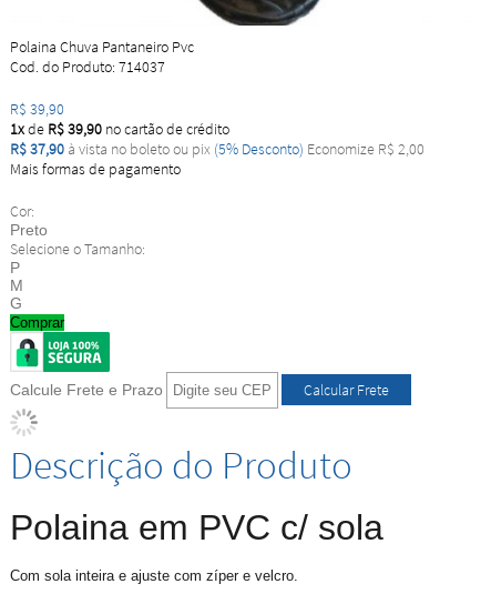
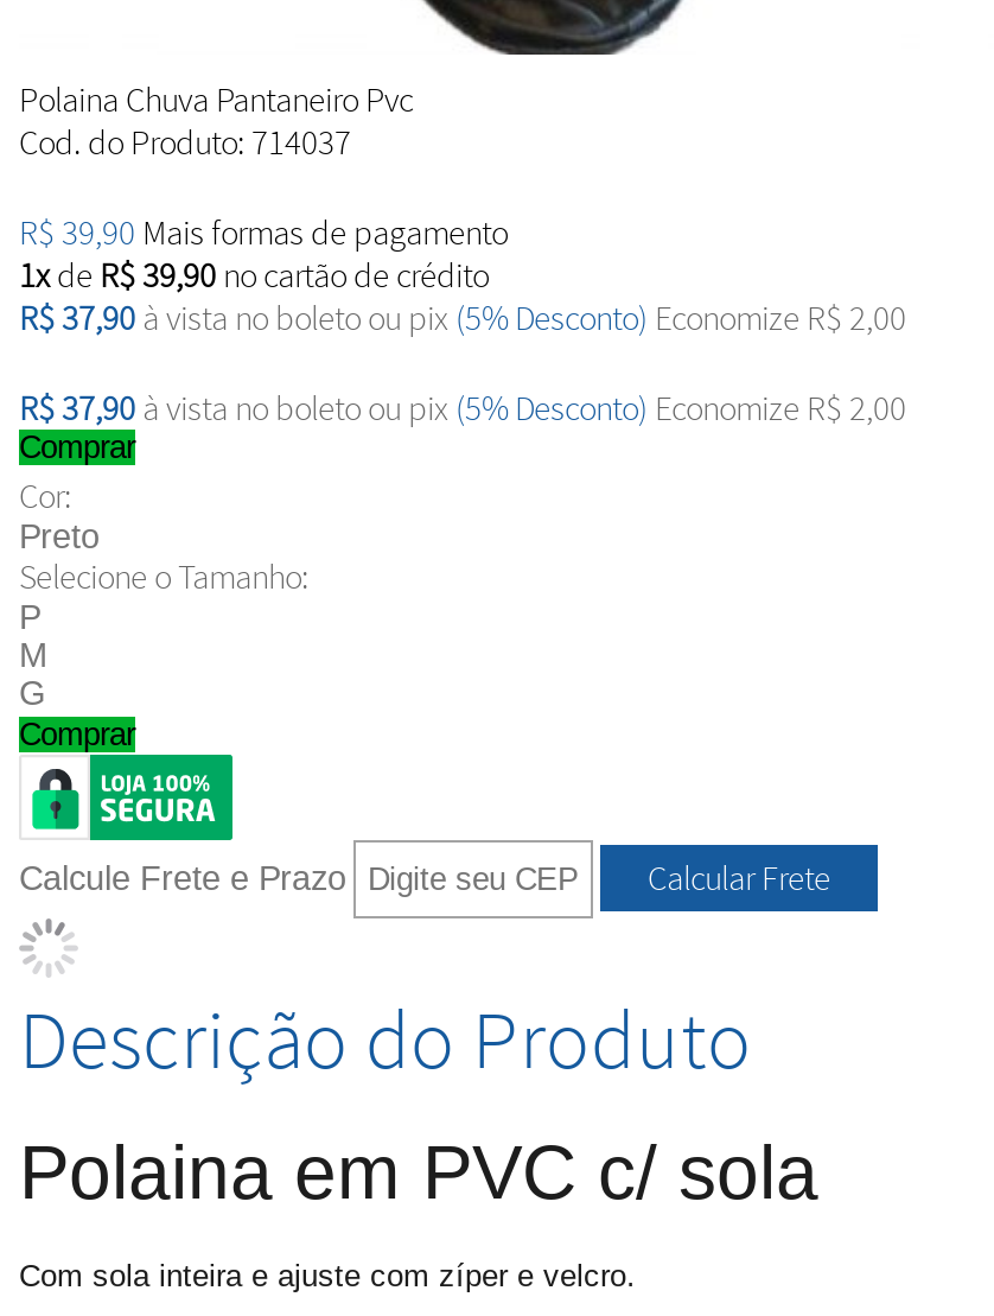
[10,99,64,119] R$ 39,90 -> [19,211,508,254] R$ 39,90 Mais formas de pagamento
[10,159,181,179] Mais formas de pagamento -> [19,387,906,465] R$ 37,90 à vista no boleto ou pix (5% Desconto) Economize R$ 2,00 | Comprar

